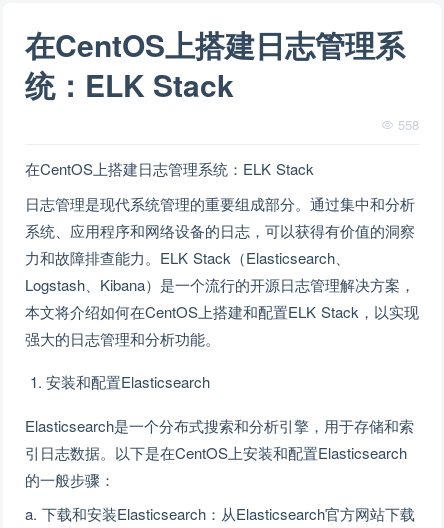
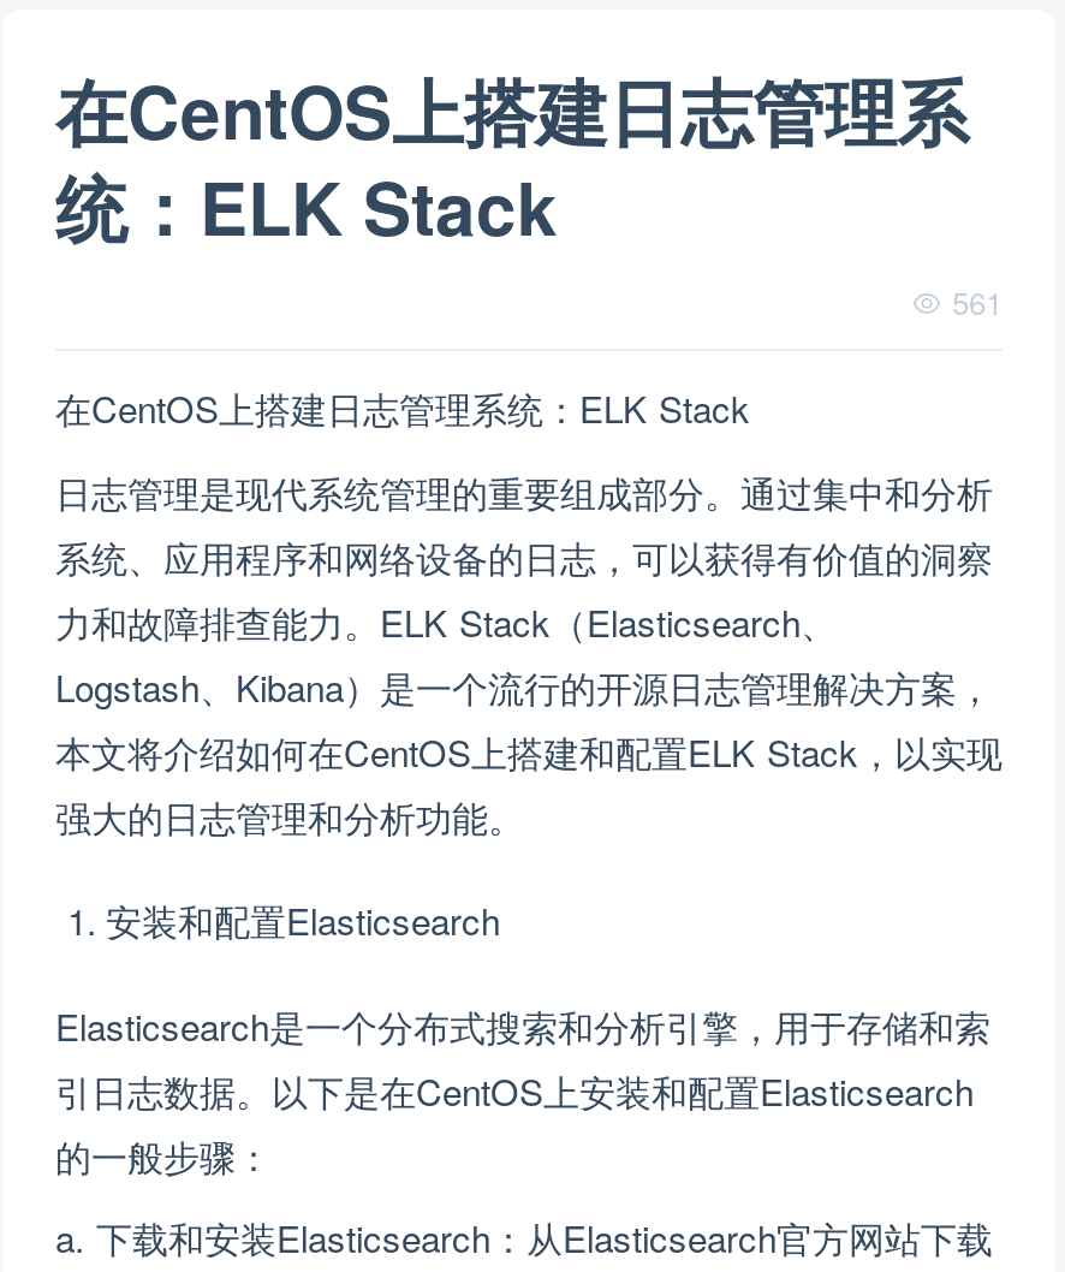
[394,115,419,134] 558 -> [942,279,1002,325] 561

